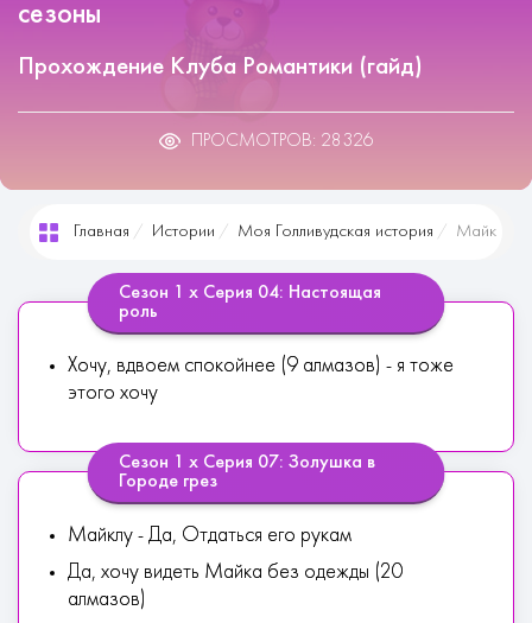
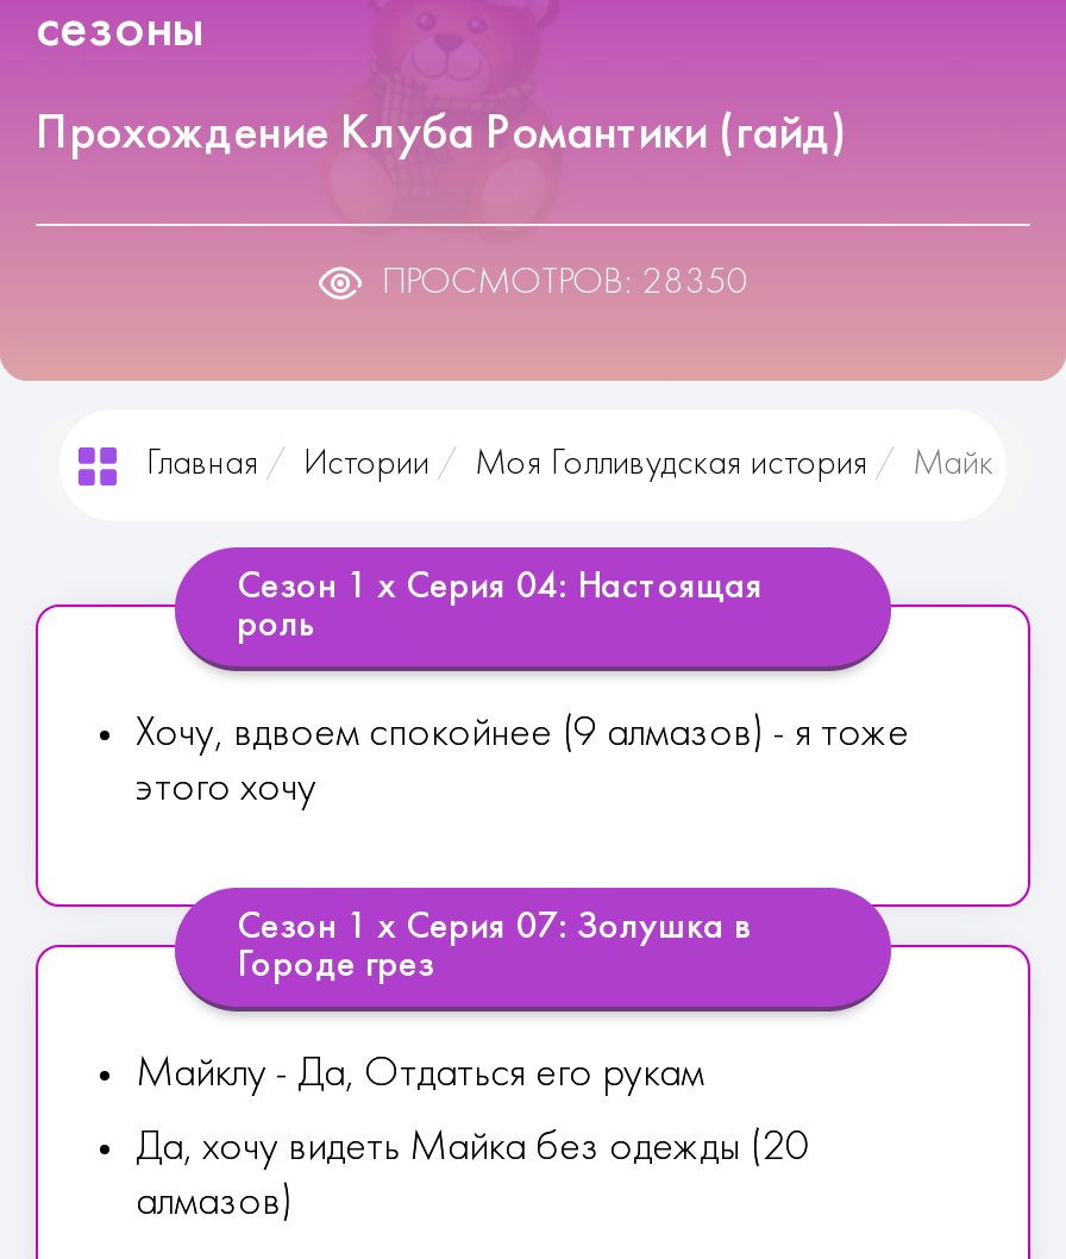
[191,132,373,151] ПРОСМОТРОВ: 28326 -> [382,264,748,302] ПРОСМОТРОВ: 28350

